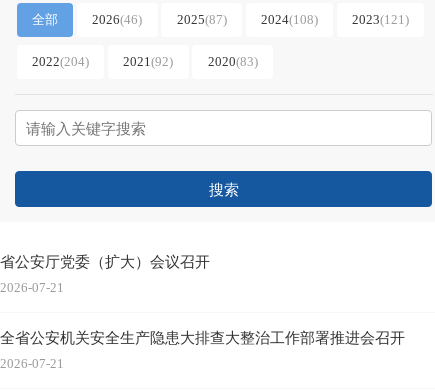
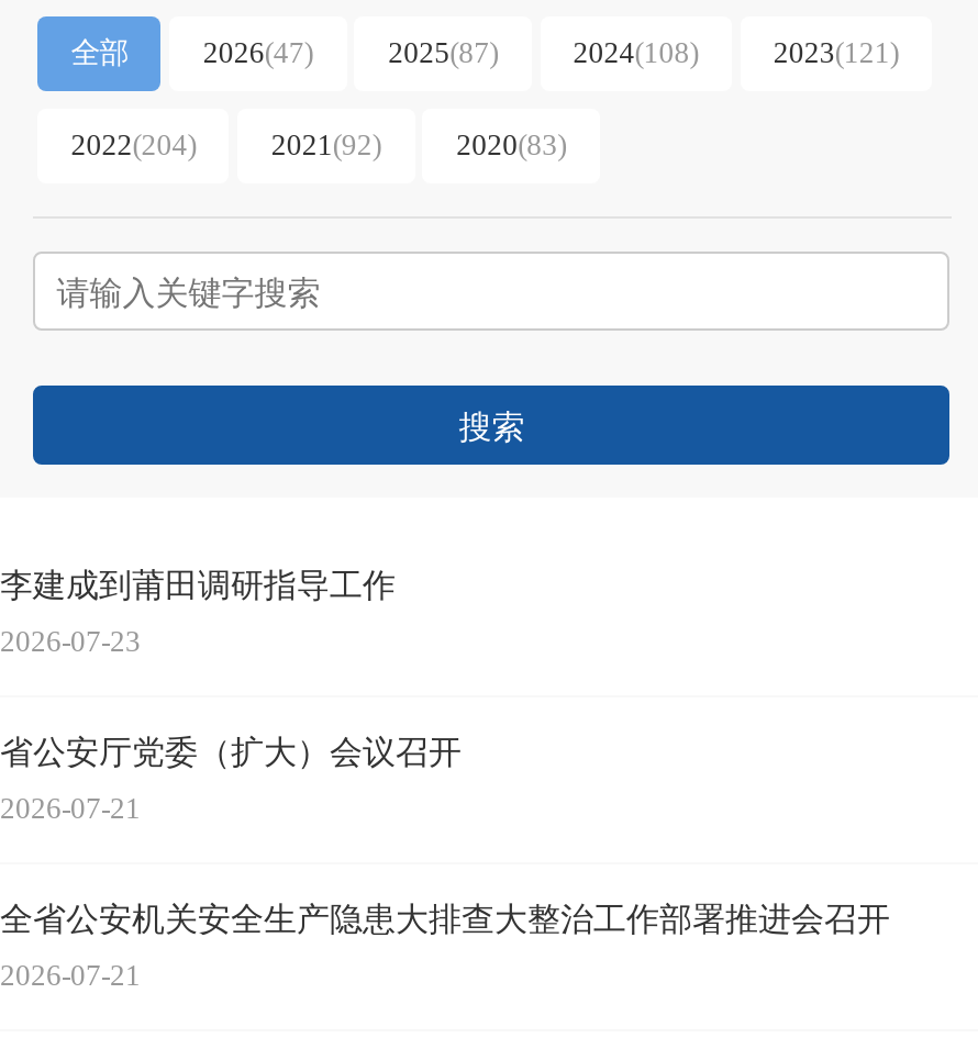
[92,12,142,27] 2026(46) -> [203,37,313,70] 2026(47)
none -> [0,566,396,658] 李建成到莆田调研指导工作 | 2026-07-23

